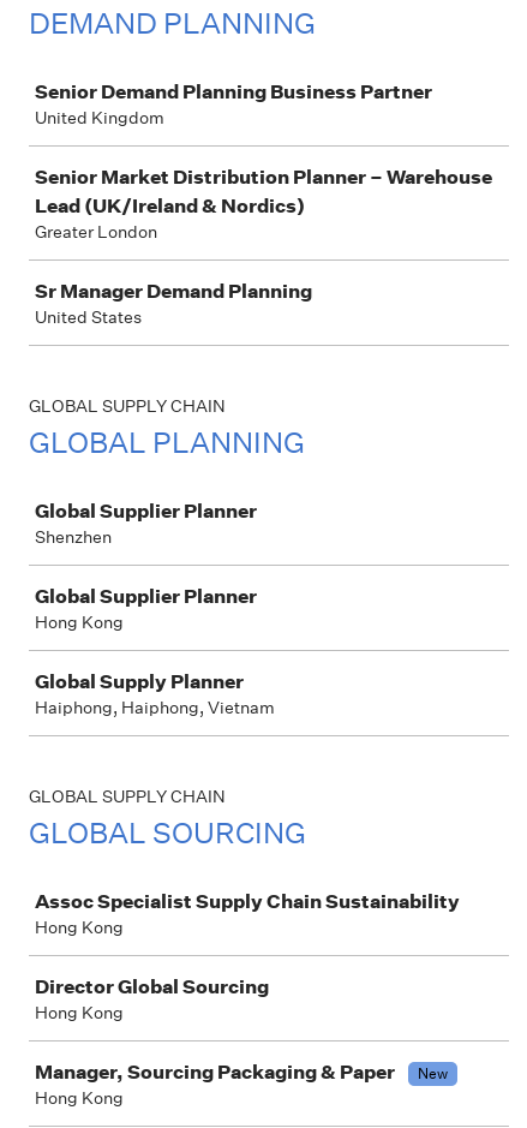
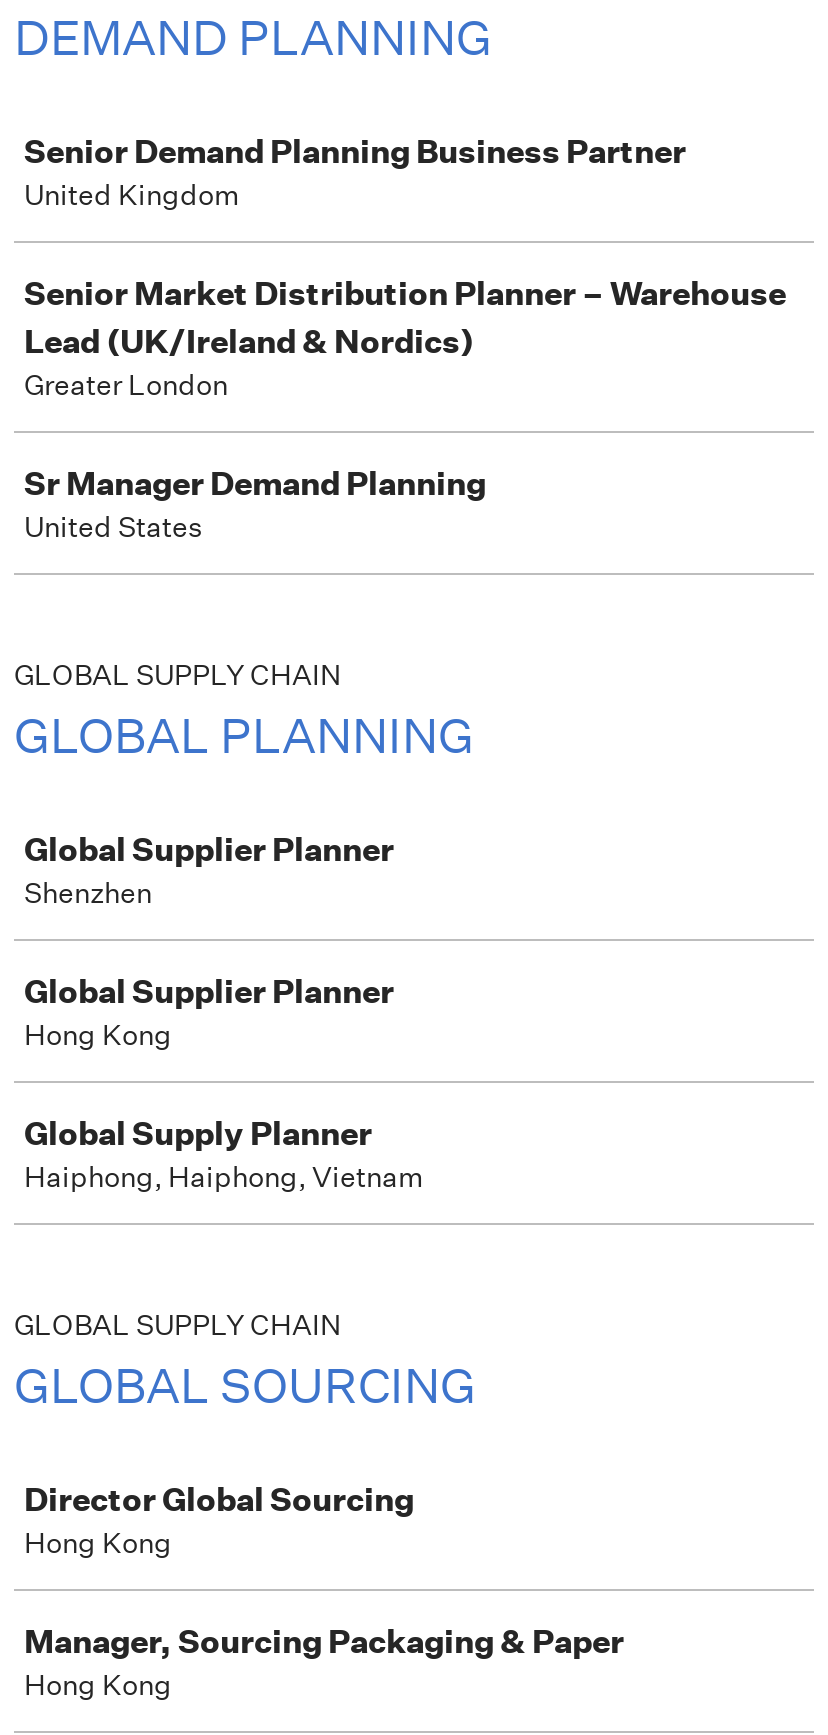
[35,889,460,938] Assoc Specialist Supply Chain Sustainability | Hong Kong -> none
[418,1063,448,1084] New -> none

